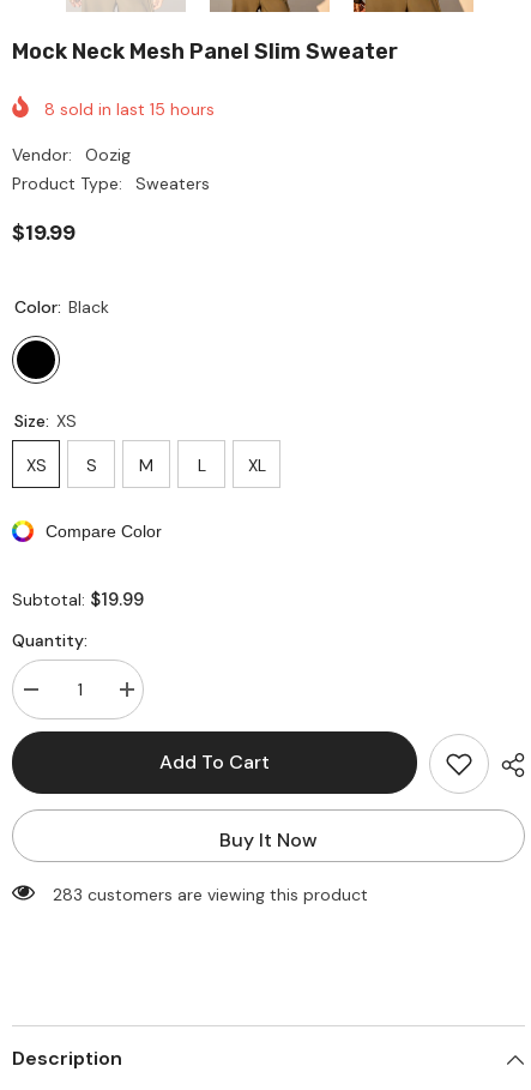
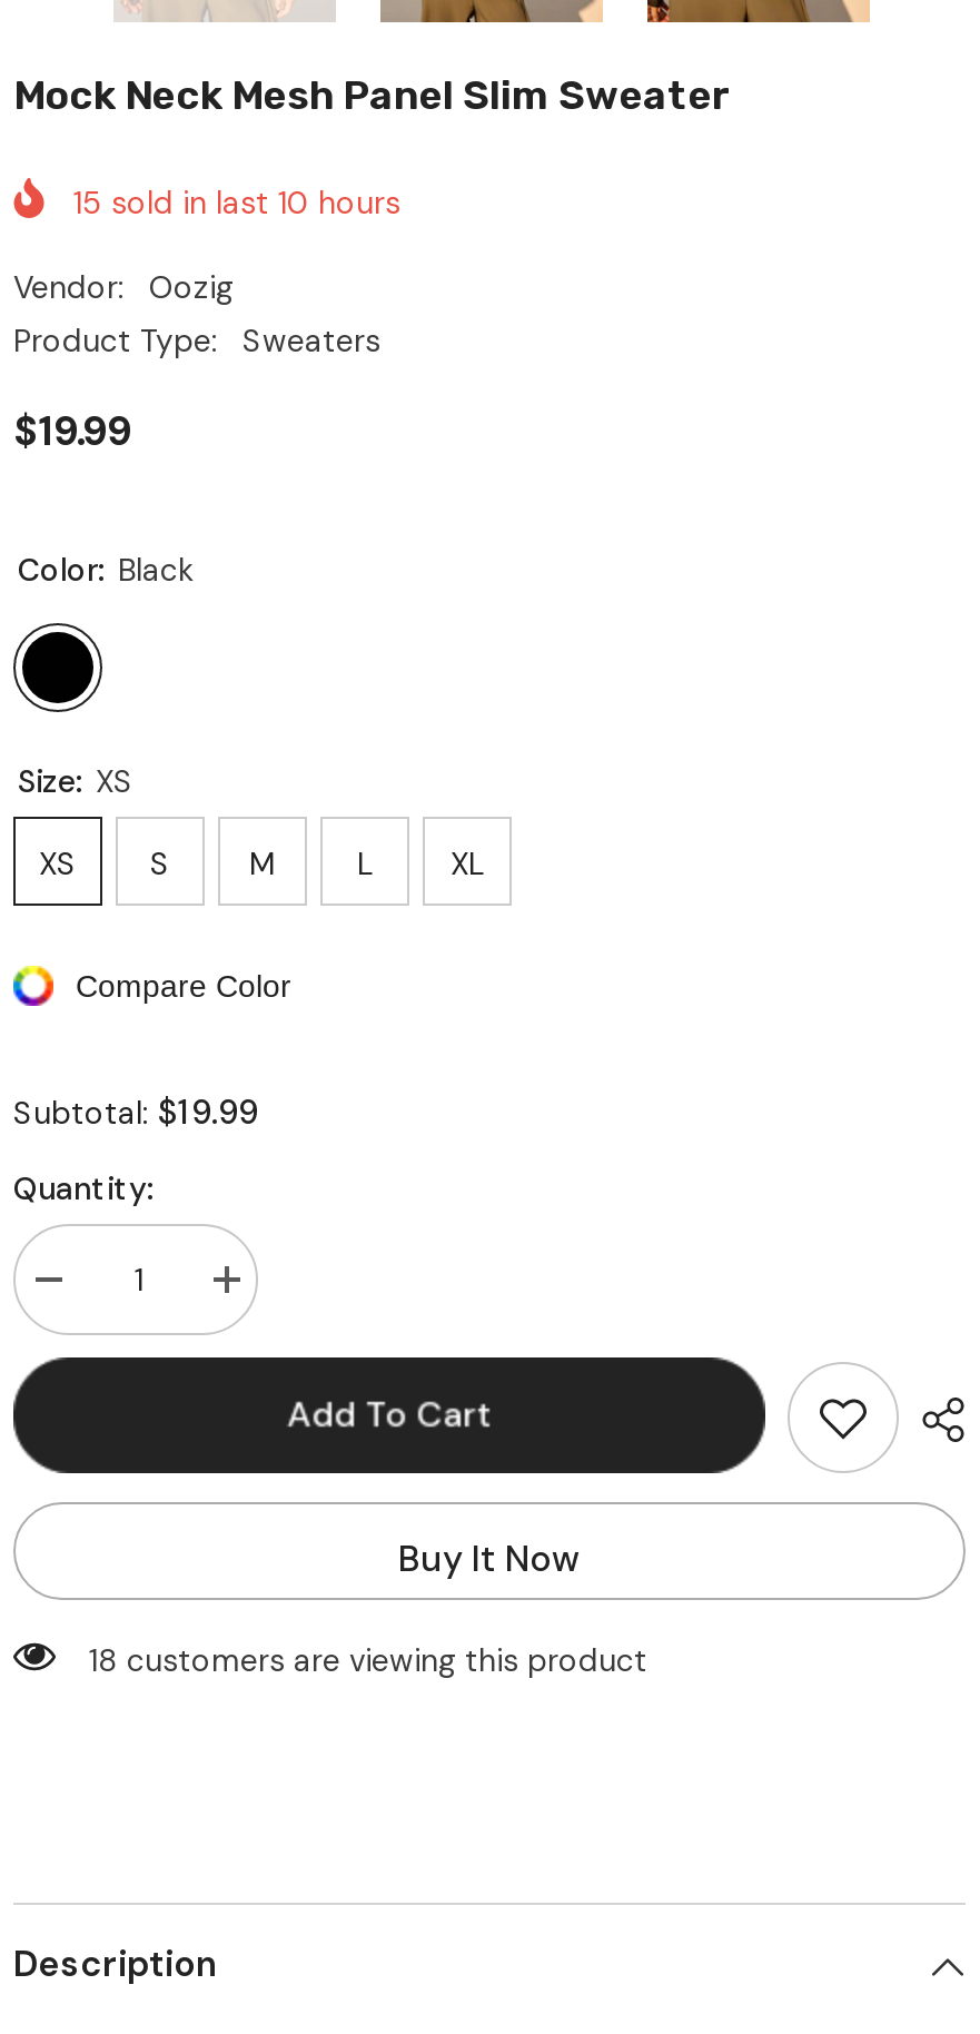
[44,98,215,120] 8 sold in last 15 hours -> [73,183,400,223] 15 sold in last 10 hours
[53,883,368,905] 283 customers are viewing this product -> [89,1639,647,1679] 18 customers are viewing this product

